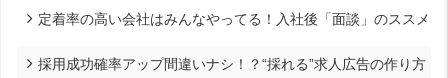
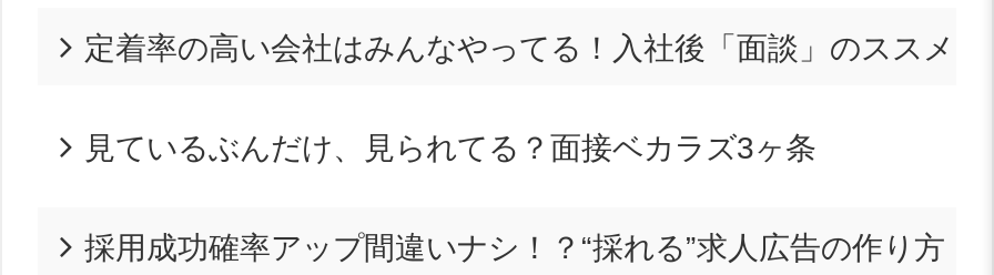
none -> [84,129,816,164] 見ているぶんだけ、見られてる？面接ベカラズ3ヶ条

